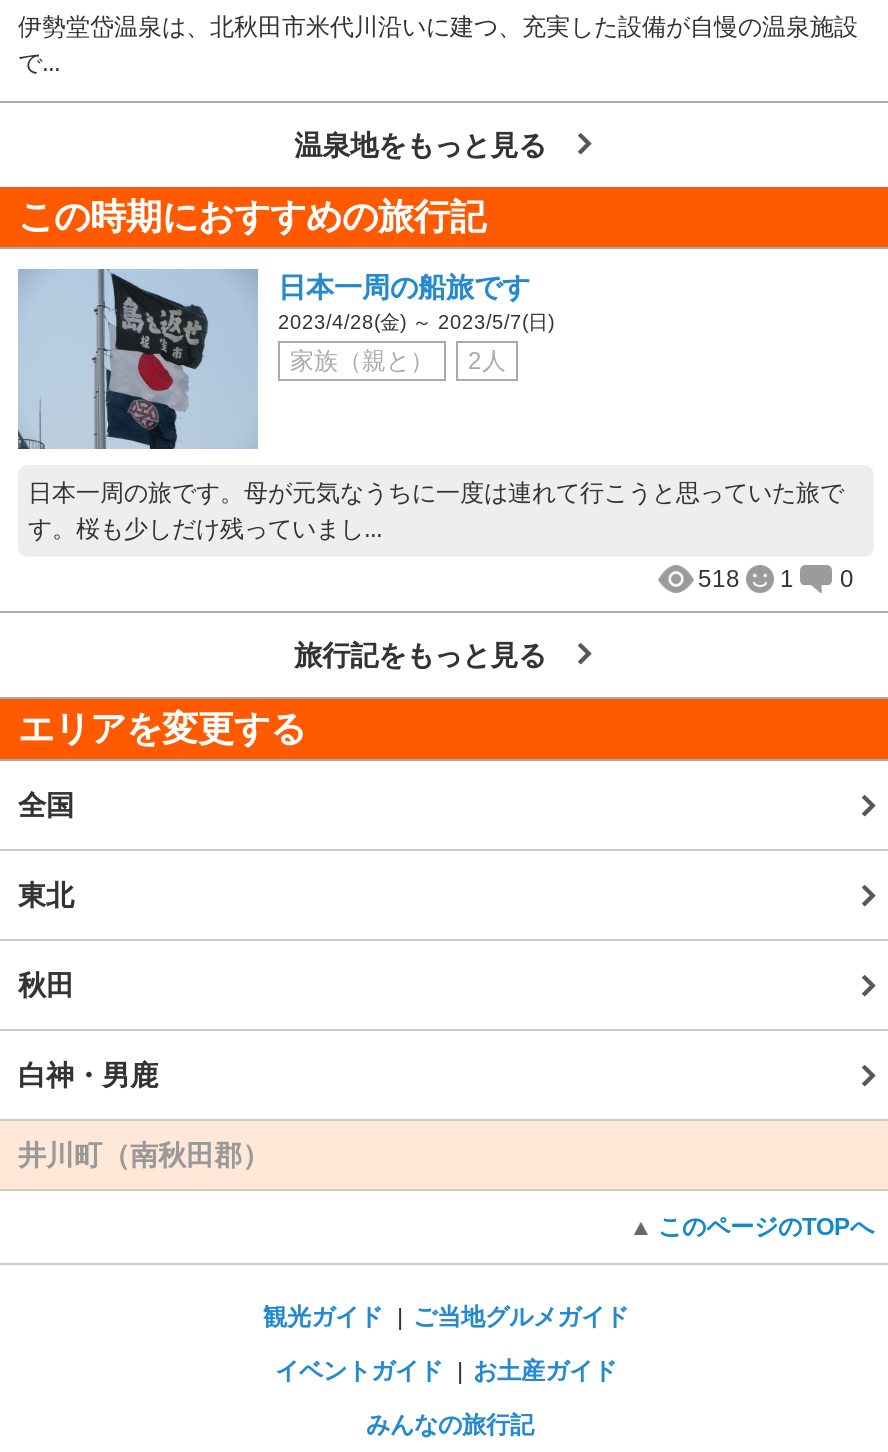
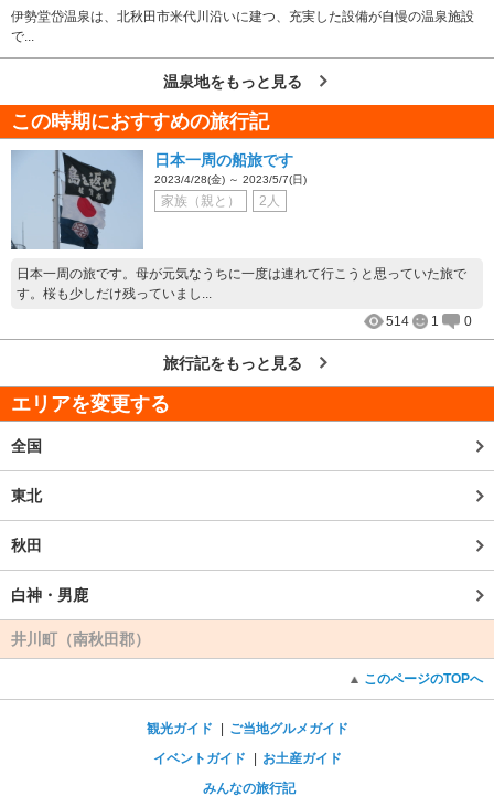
[698,564,854,592] 518 1 0 -> [386,313,472,329] 514 1 0

